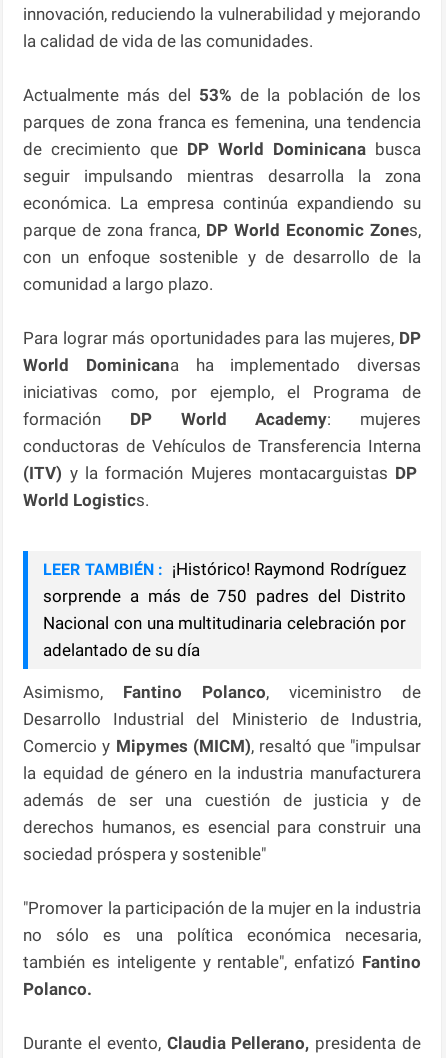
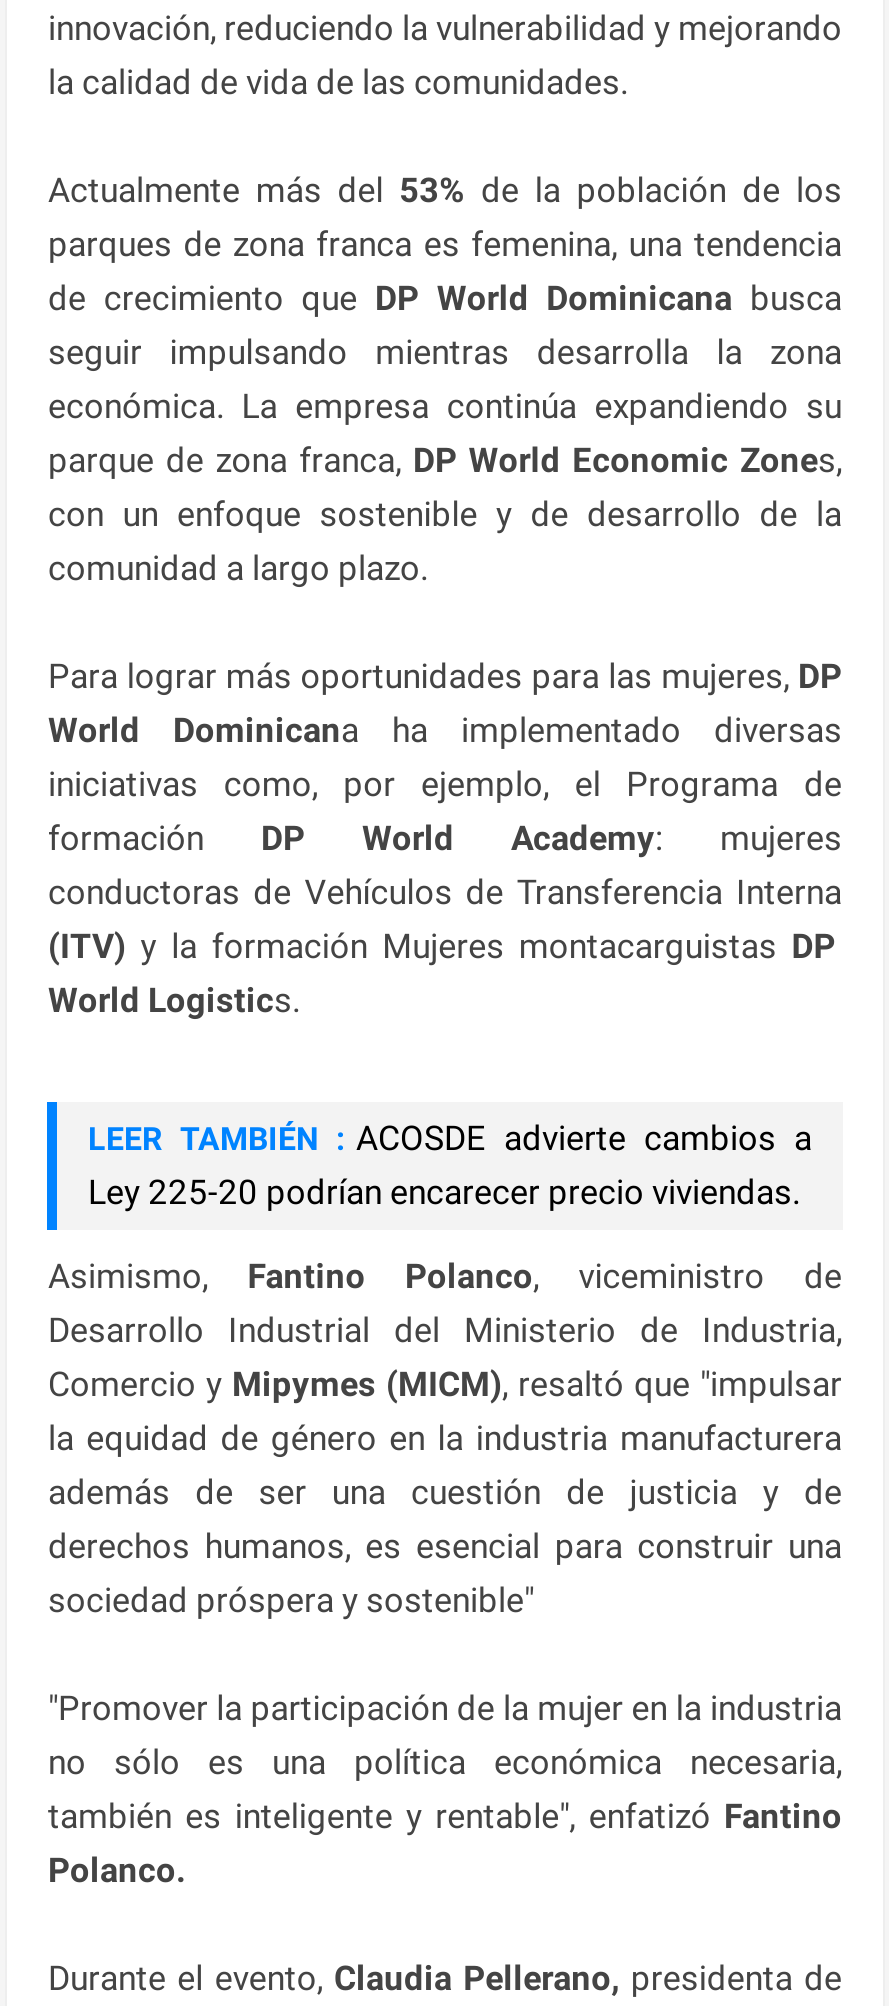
[43,559,405,660] LEER TAMBIÉN : ¡Histórico! Raymond Rodríguez | sorprende a más de 750 padres del Distrito | Nacional con una multitudinaria celebración por | adelantado de su día -> [88,1118,812,1212] LEER TAMBIÉN : ACOSDE advierte cambios a | Ley 225-20 podrían encarecer precio viviendas.

